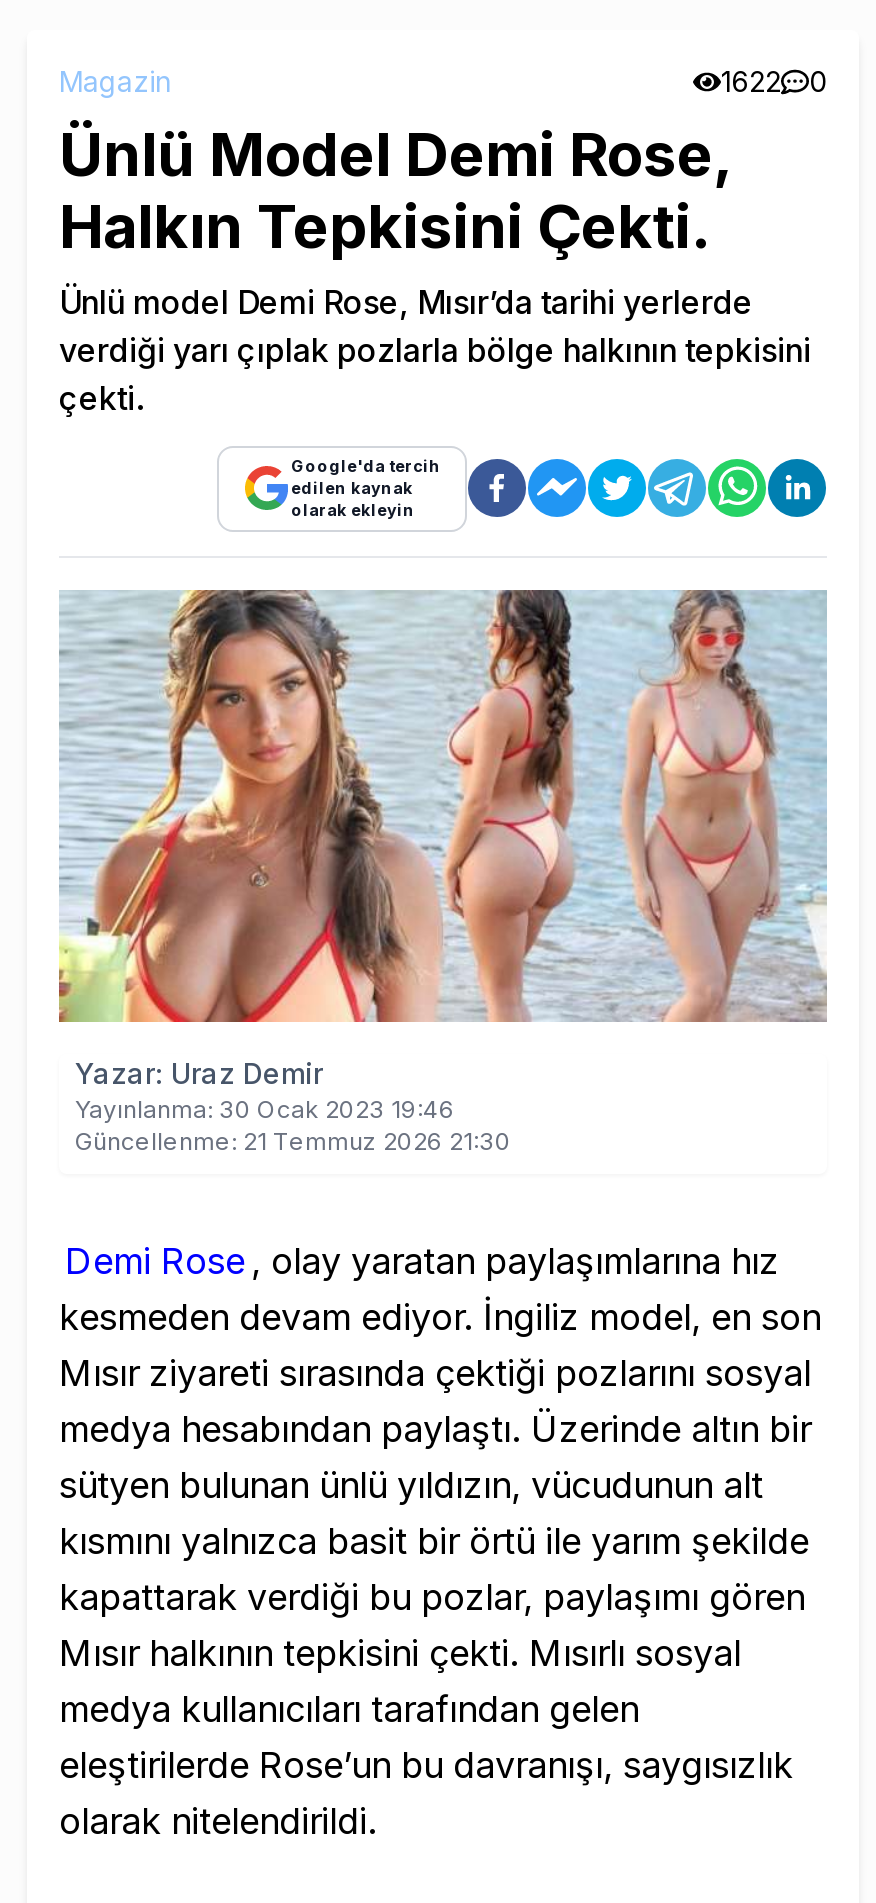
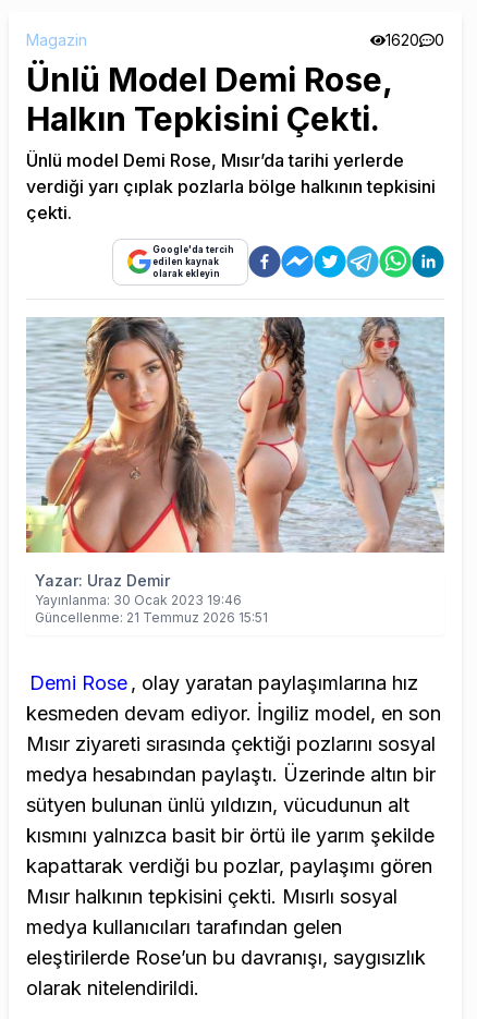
[721,63,827,97] 1622 0 -> [386,30,444,49] 1620 0
[75,1125,511,1155] Güncellenme: 21 Temmuz 2026 21:30 -> [35,609,268,625] Güncellenme: 21 Temmuz 2026 15:51

